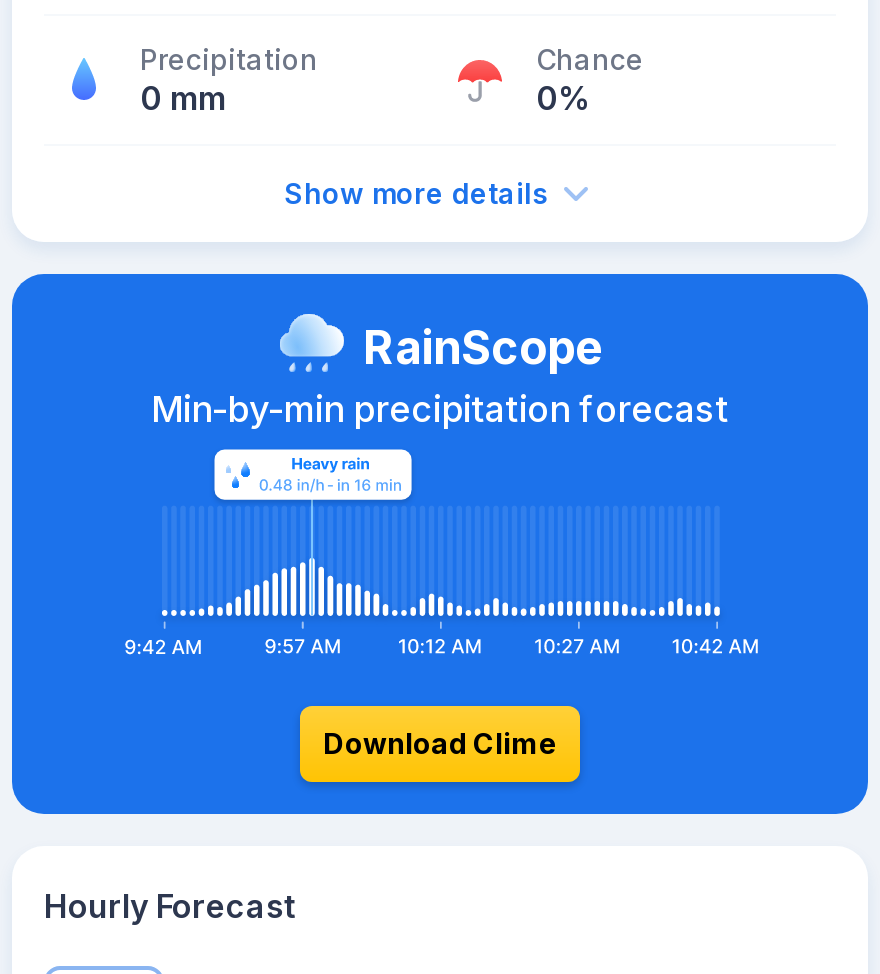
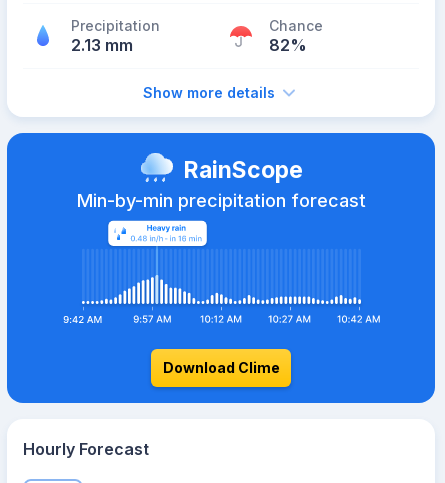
[140,78,226,118] 0 mm -> [71,35,133,55] 2.13 mm
[536,78,592,118] 0% -> [269,35,307,55] 82%

